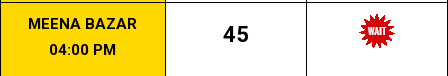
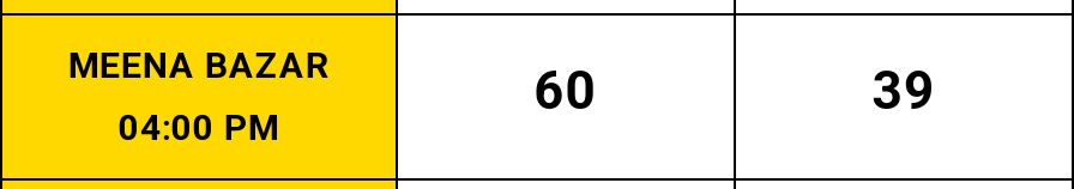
[223,22,249,47] 45 -> [534,61,935,121] 60 | 39

